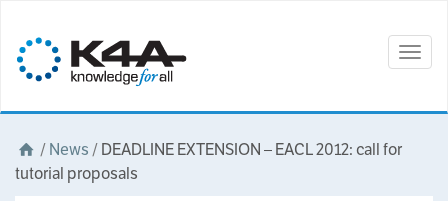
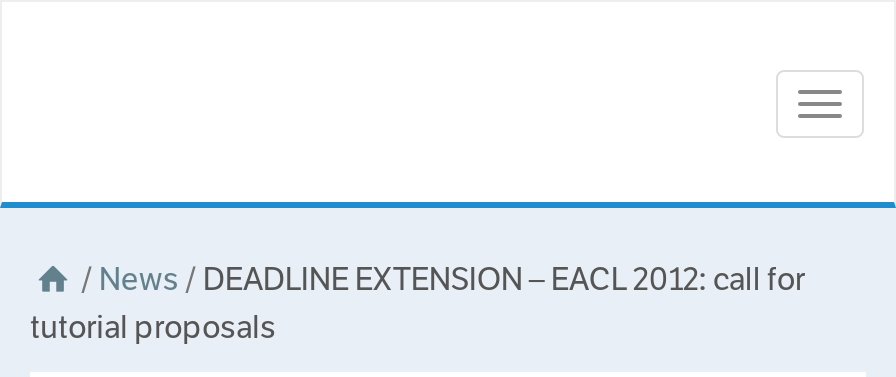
[16,36,62,82] [image] -> none
[70,39,187,87] [image] -> none

